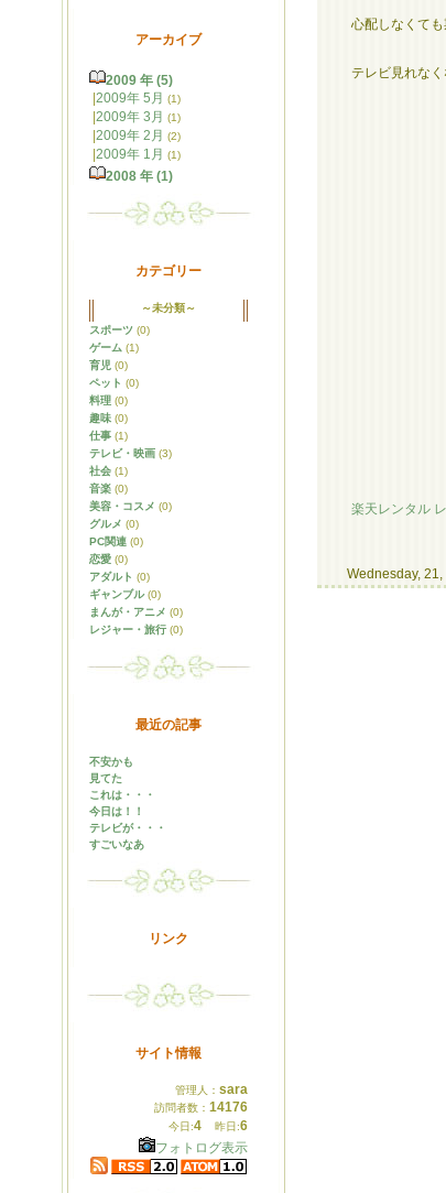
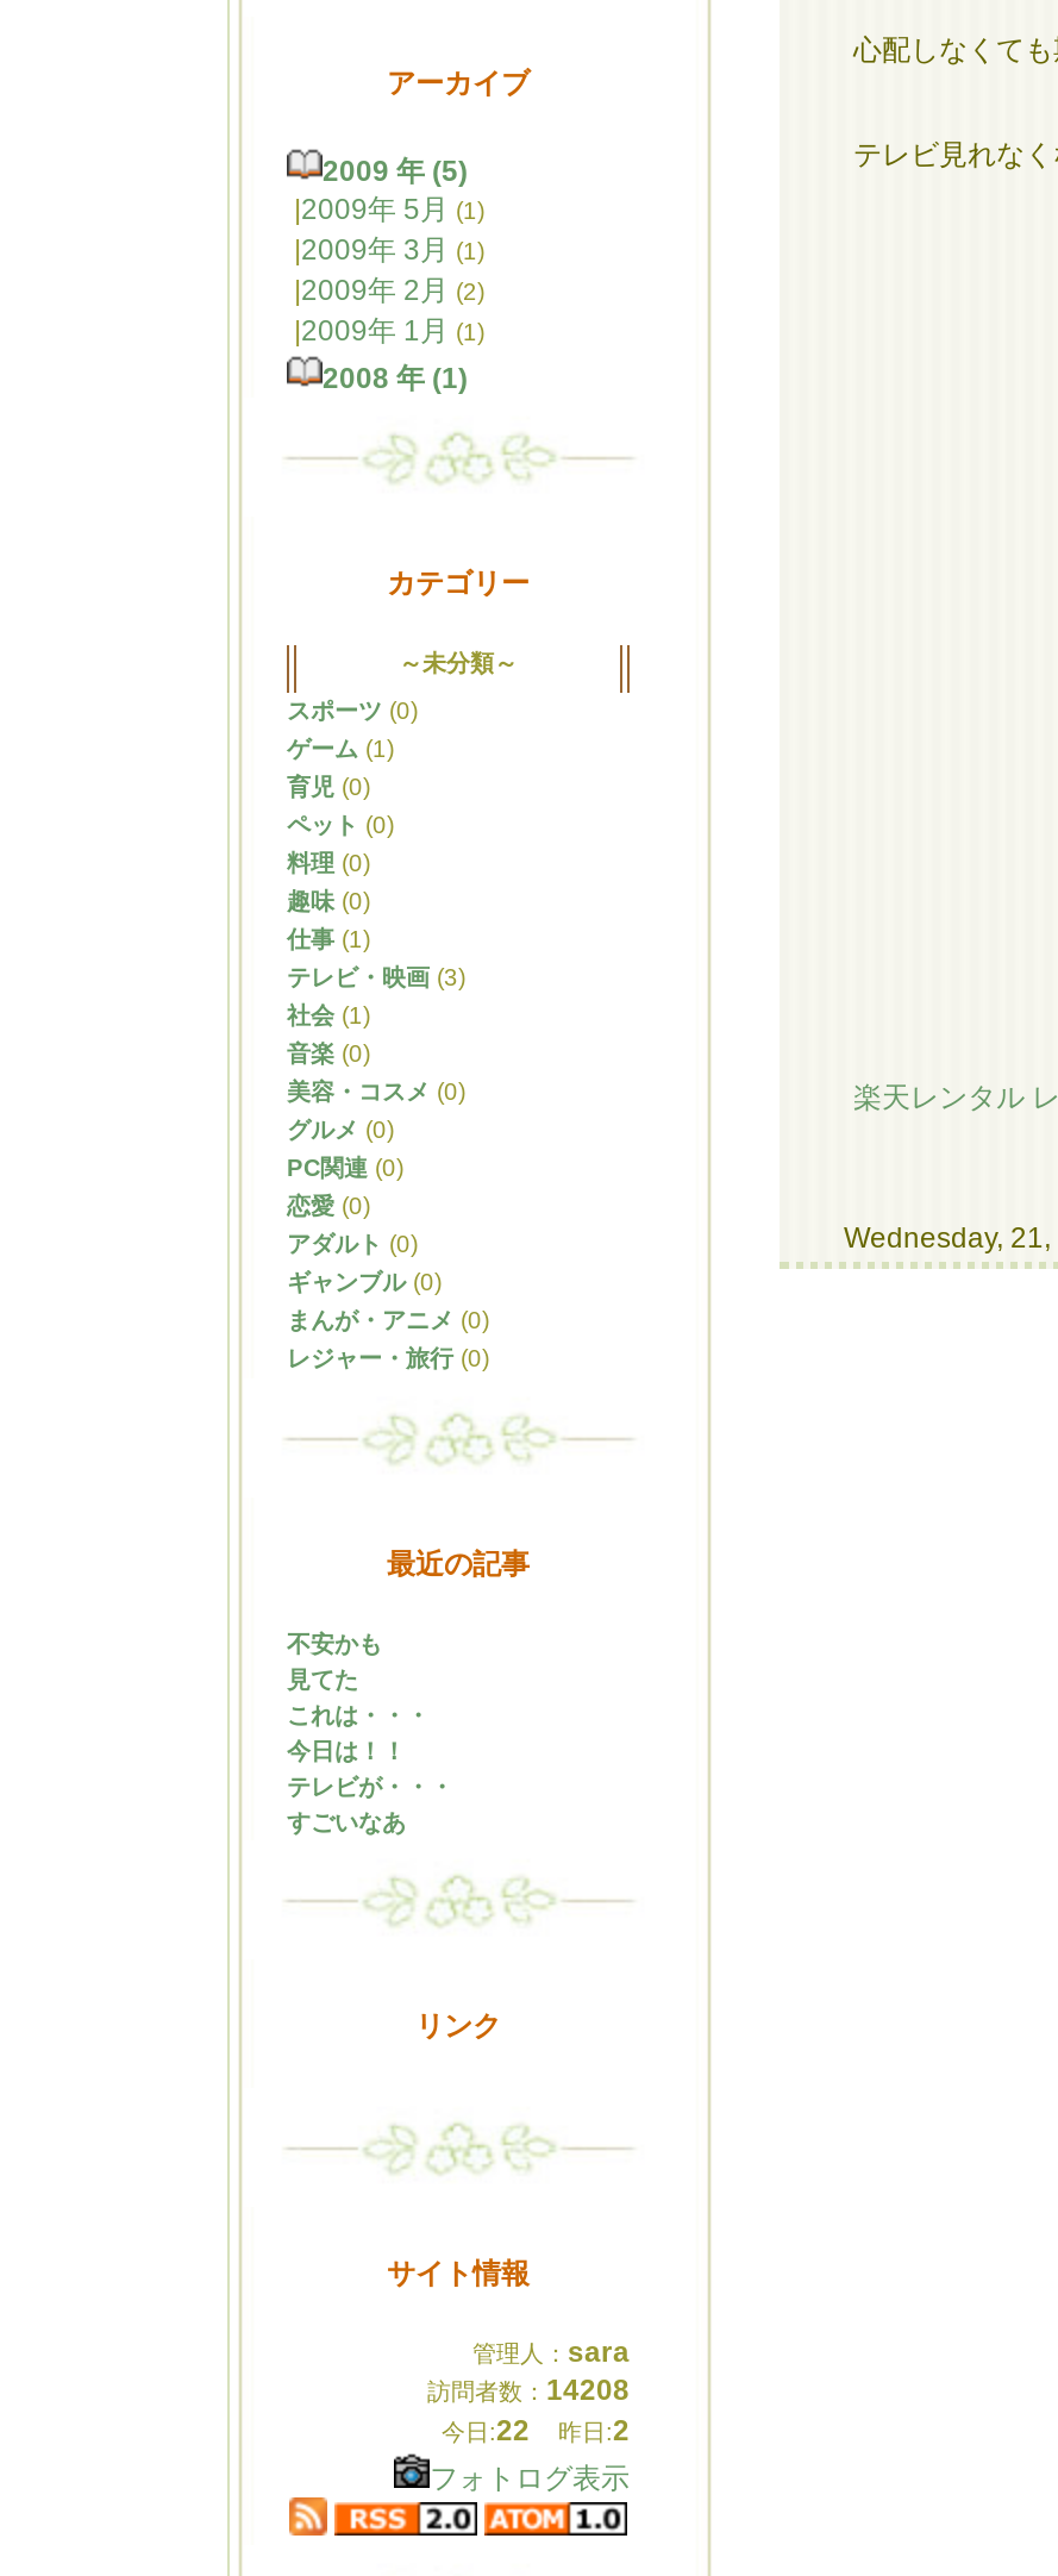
[154,1099,248,1115] 訪問者数：14176 -> [427,2374,630,2407] 訪問者数：14208
[168,1118,202,1134] 今日: 4 -> [442,2414,530,2447] 今日: 22
[215,1118,248,1134] 昨日: 6 -> [558,2414,630,2447] 昨日: 2

